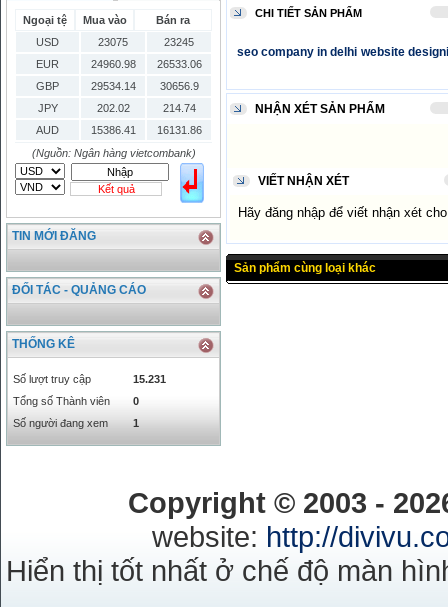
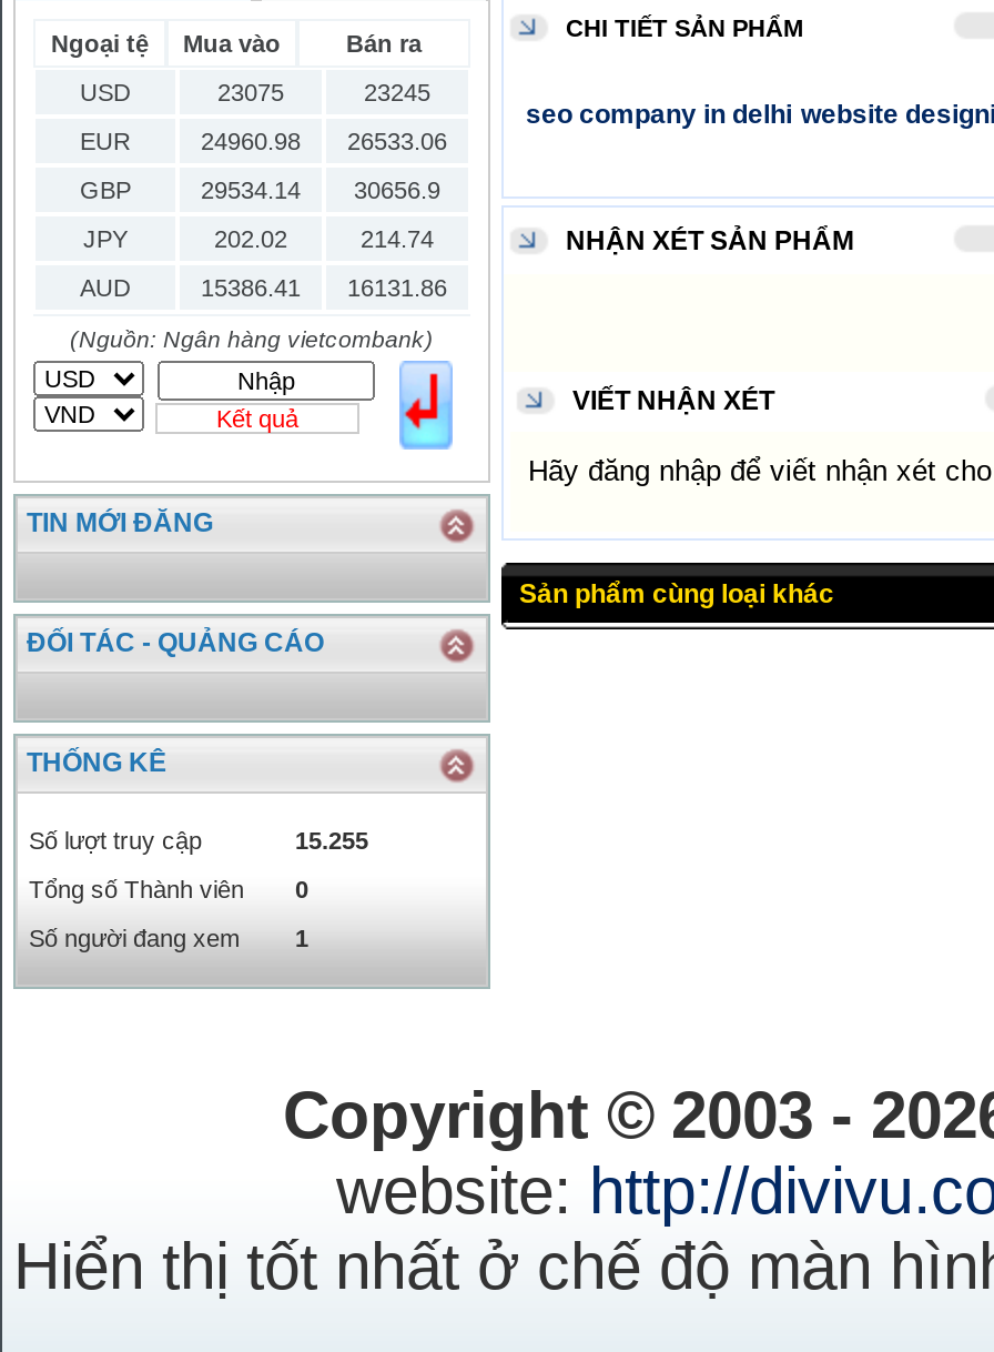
[133,373,166,385] 15.231 -> [295,827,368,854] 15.255

